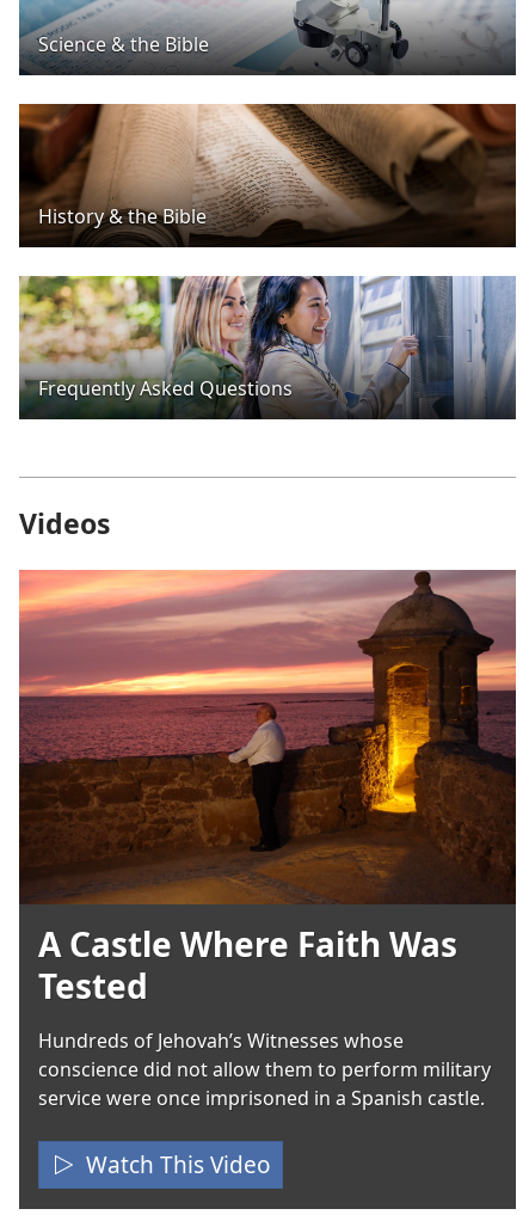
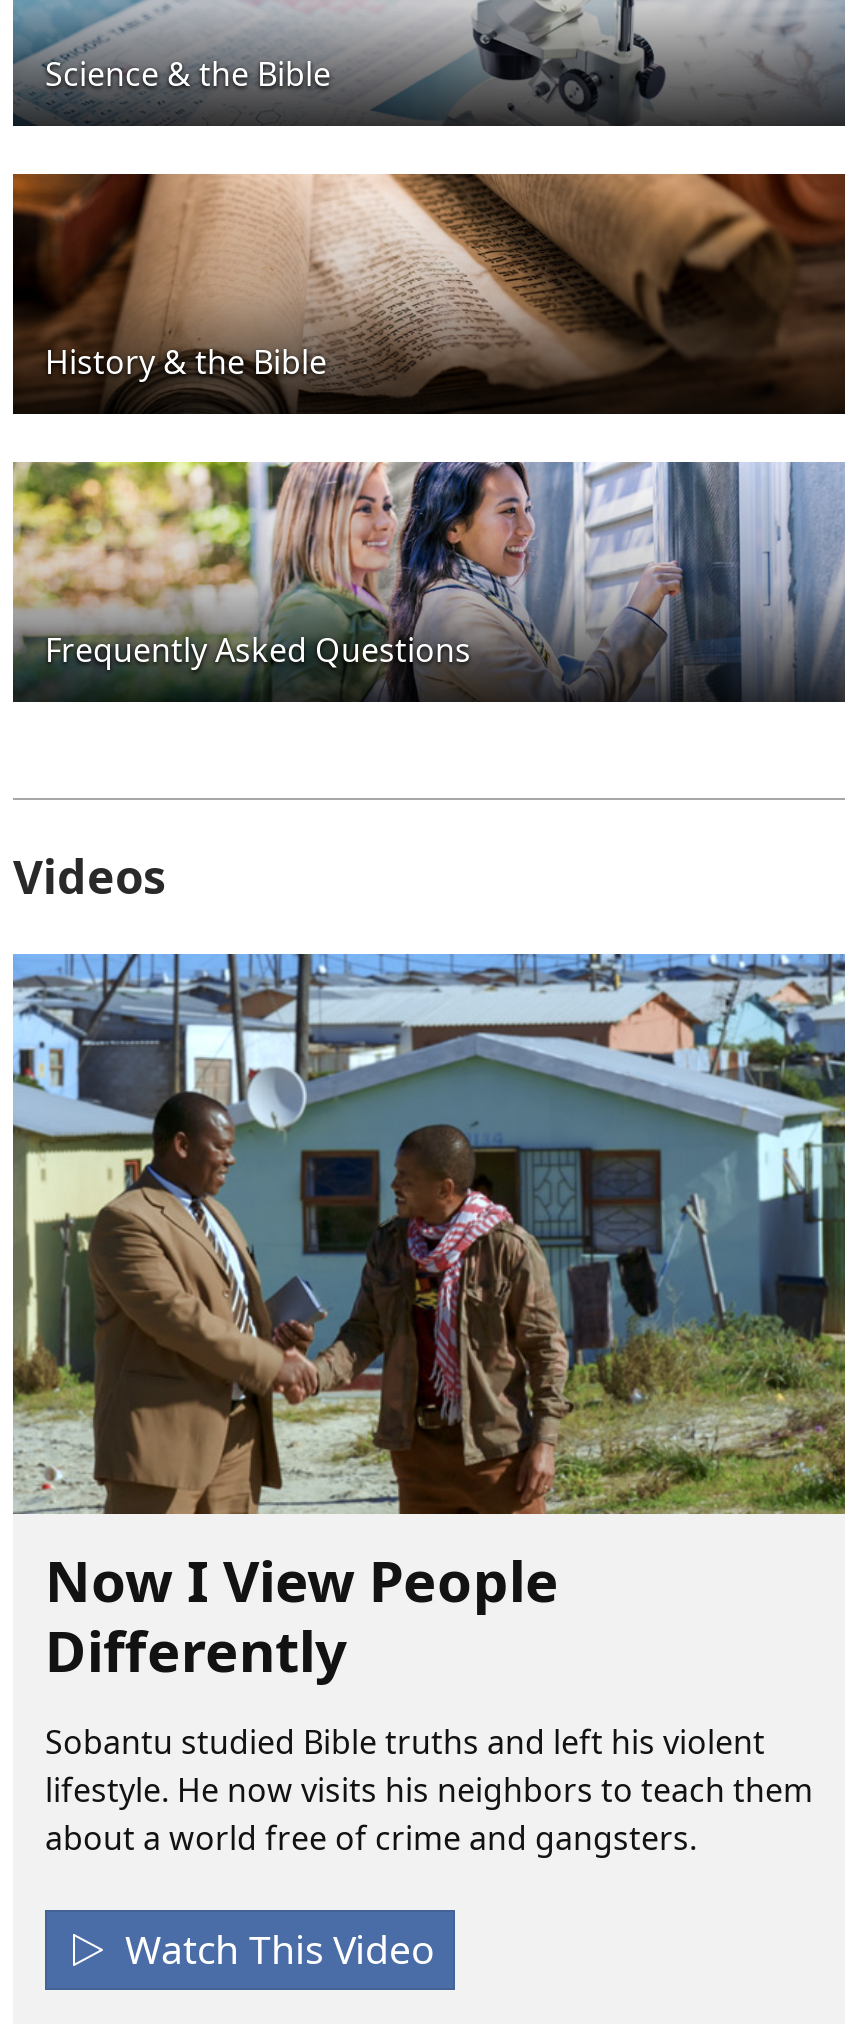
[18,569,517,1210] [image] | A Castle Where Faith Was | Tested | Hundreds of Jehovah’s Witnesses whose | conscience did not allow them to perform military | service were once imprisoned in a Spanish castle. -> [11,952,847,2024] [image] | Now I View People | Differently | Sobantu studied Bible truths and left his violent | lifestyle. He now visits his neighbors to teach them | about a world free of crime and gangsters.

